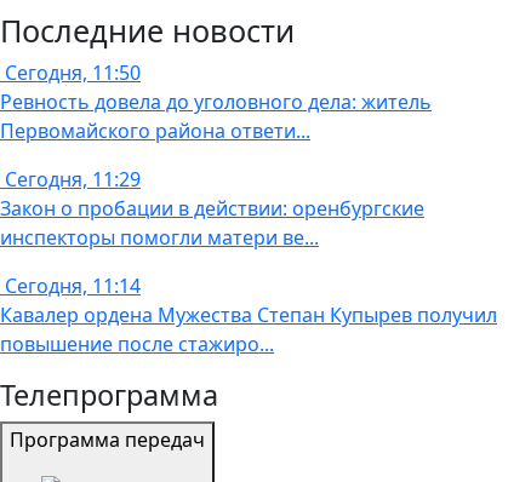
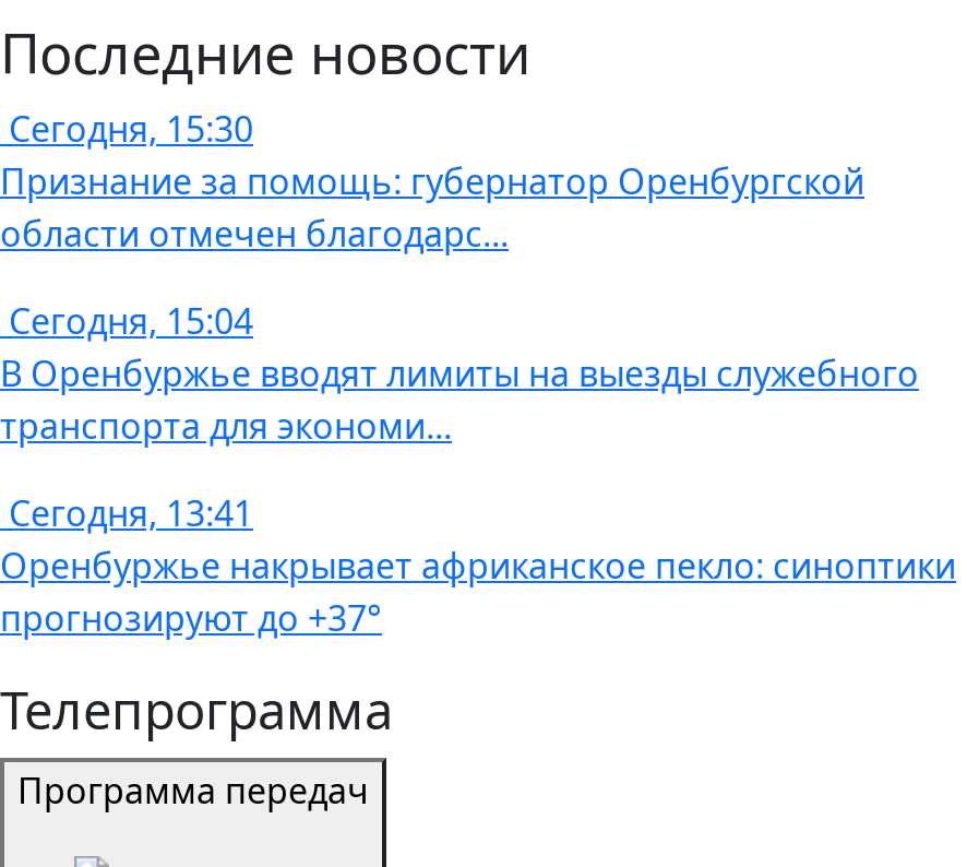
[0,60,432,144] Сегодня, 11:50 | Ревность довела до уголовного дела: житель | Первомайского района ответи... -> [0,105,864,258] Сегодня, 15:30 | Признание за помощь: губернатор Оренбургской | области отмечен благодарс...
[0,166,424,251] Сегодня, 11:29 | Закон о пробации в действии: оренбургские | инспекторы помогли матери ве... -> [0,297,919,450] Сегодня, 15:04 | В Оренбуржье вводят лимиты на выезды служебного | транспорта для экономи...
[0,273,497,358] Сегодня, 11:14 | Кавалер ордена Мужества Степан Купырев получил | повышение после стажиро... -> [0,490,956,642] Сегодня, 13:41 | Оренбуржье накрывает африканское пекло: синоптики | прогнозируют до +37°

